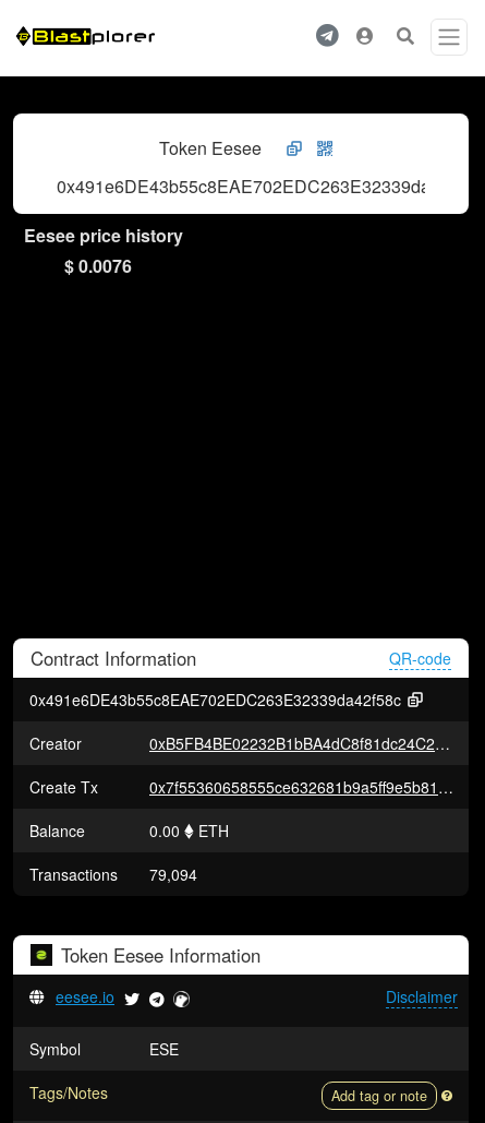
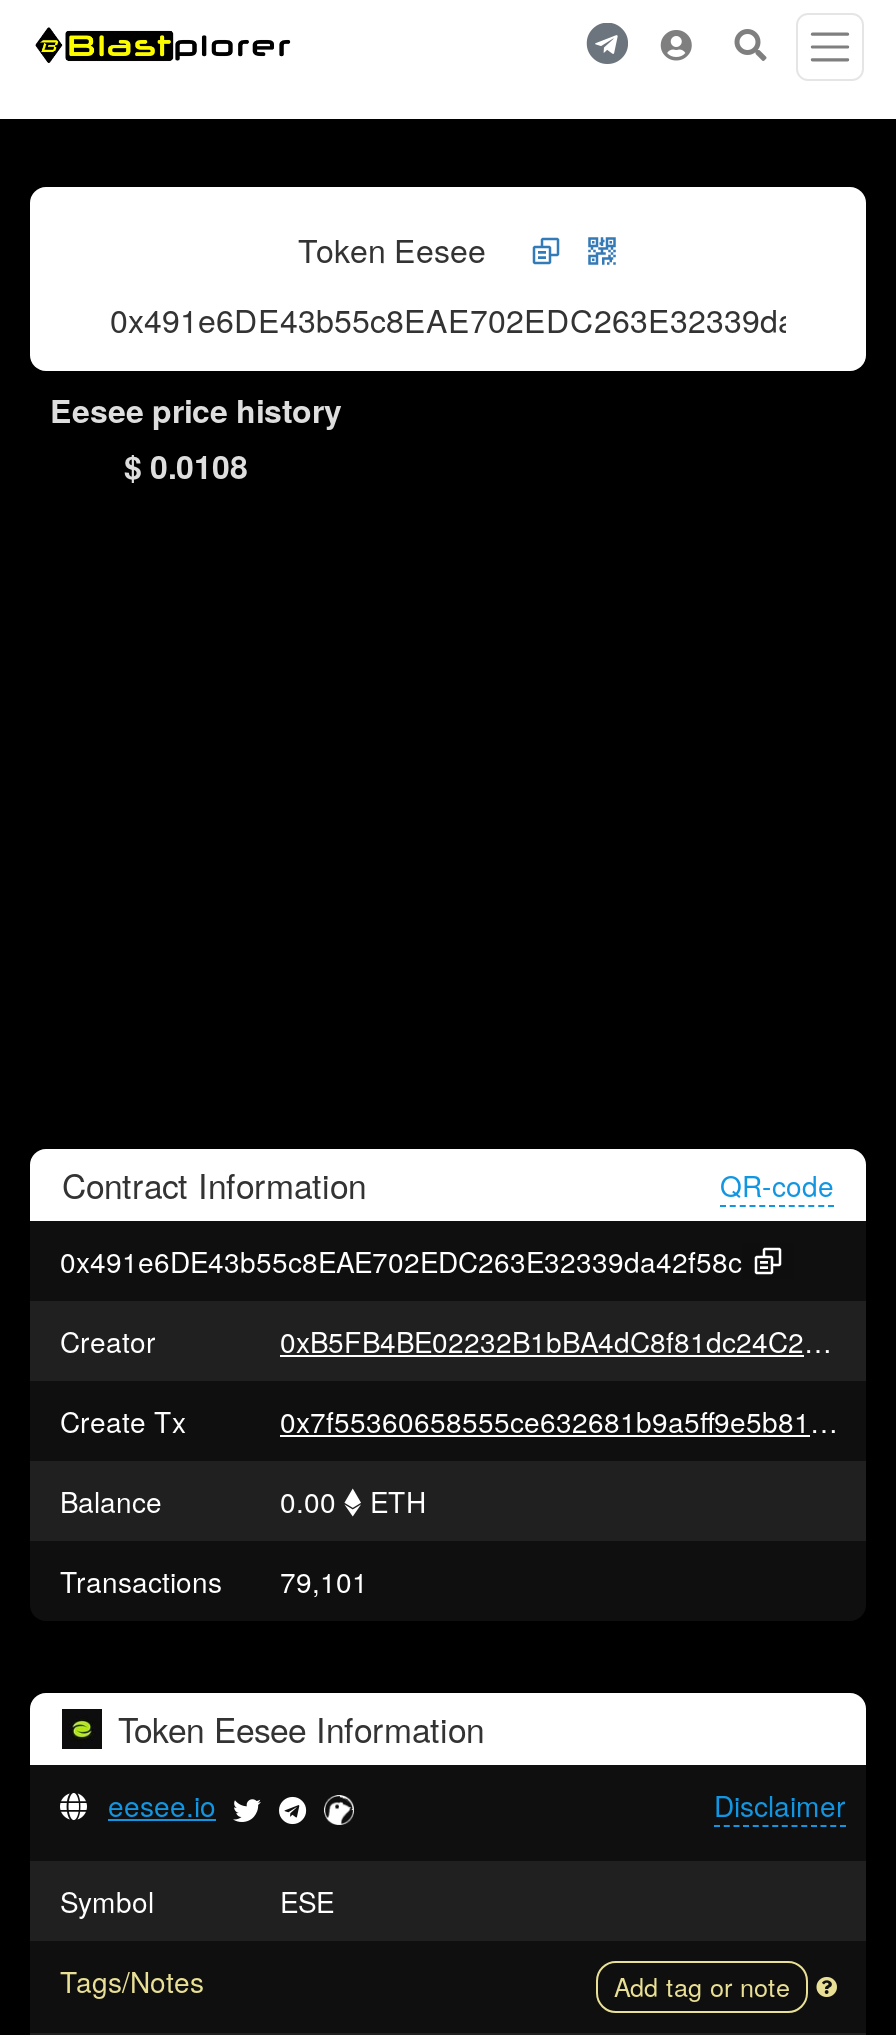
[64,253,132,278] $ 0.0076 -> [124,443,248,489] $ 0.0108
[29,863,197,885] Transactions 79,094 -> [60,1561,368,1601] Transactions 79,101

